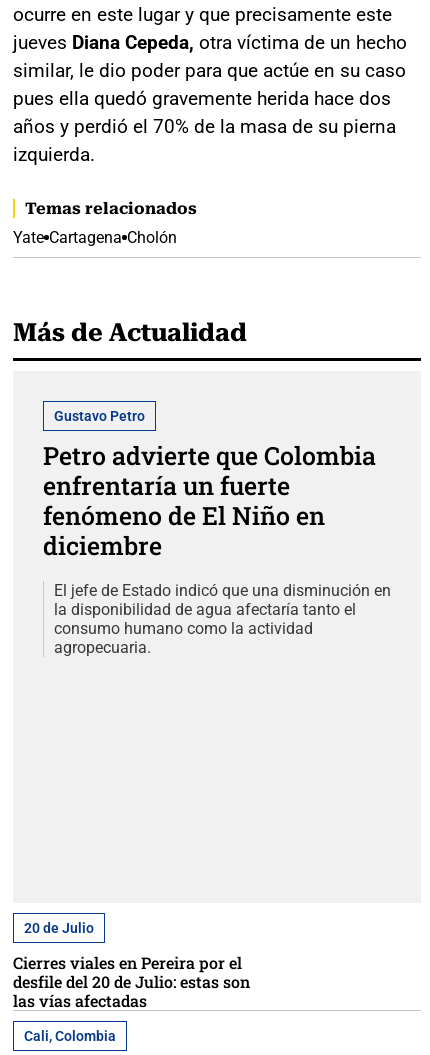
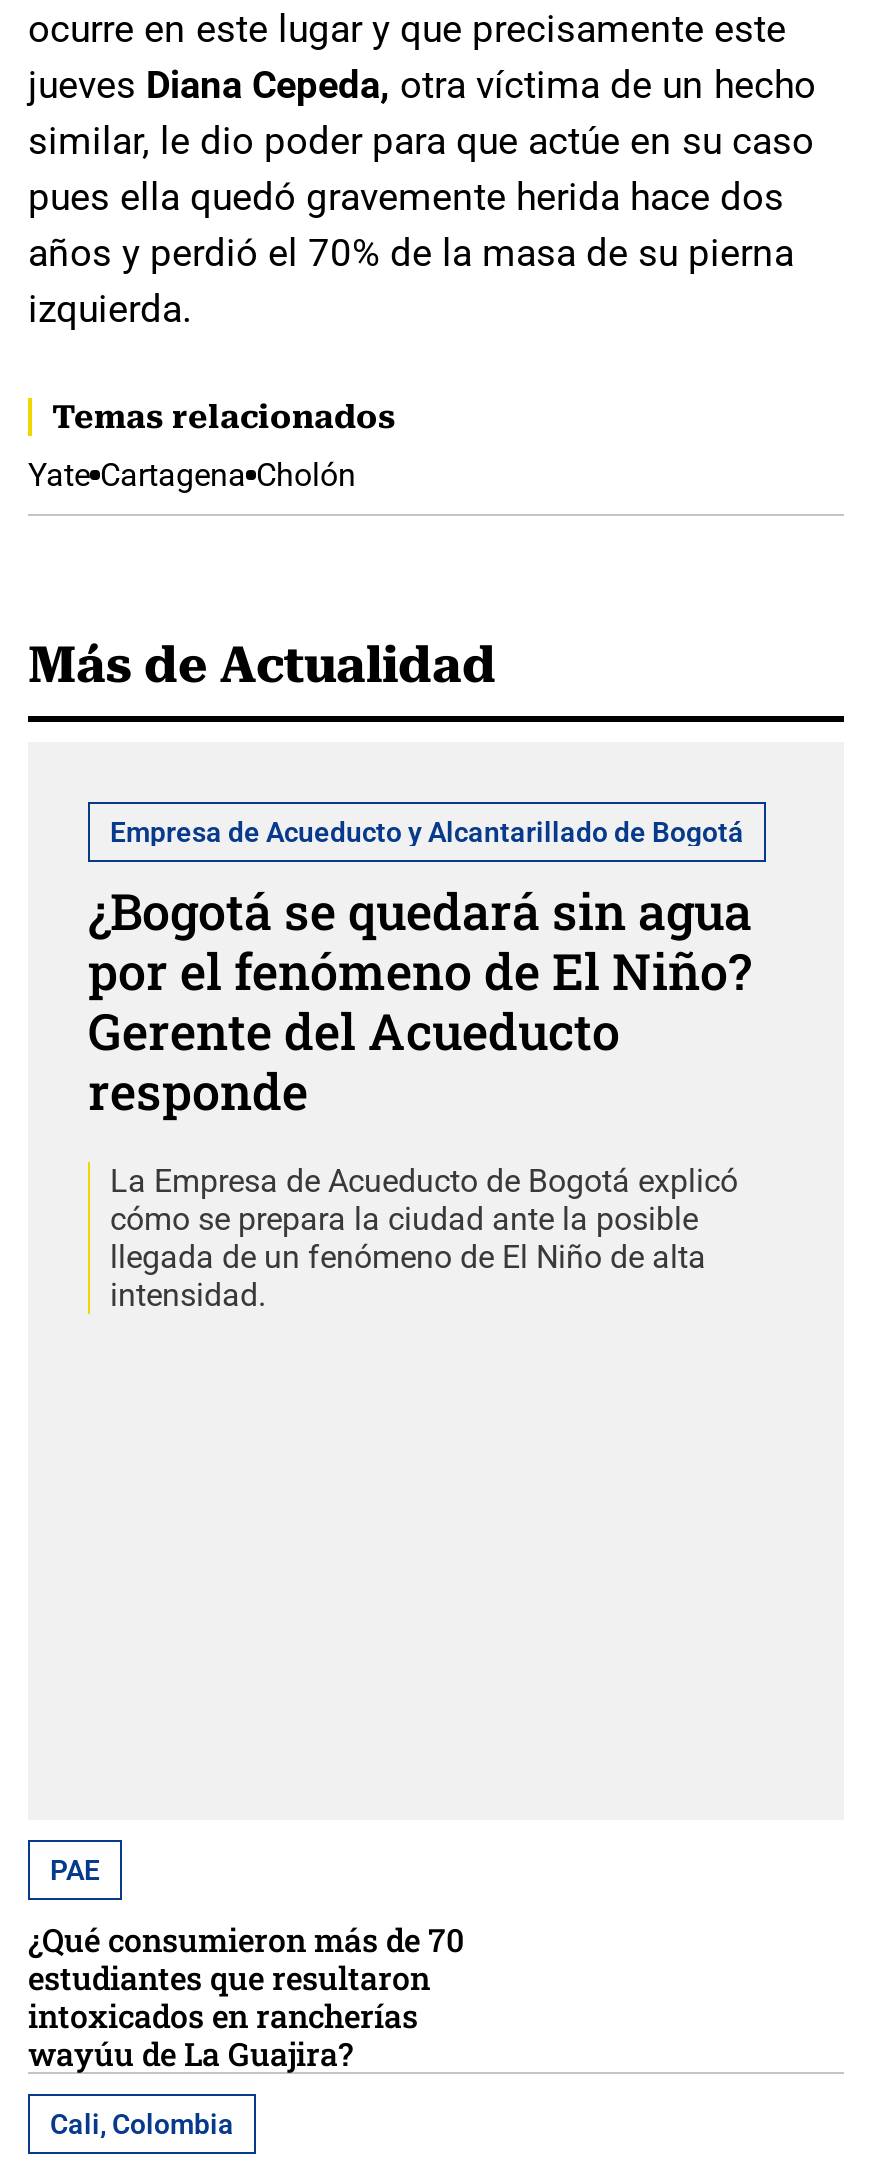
[54,408,145,424] Gustavo Petro -> [110,816,744,848] Empresa de Acueducto y Alcantarillado de Bogotá
[43,439,376,562] Petro advierte que Colombia | enfrentaría un fuerte | fenómeno de El Niño en | diciembre -> [88,878,752,1124] ¿Bogotá se quedará sin agua | por el fenómeno de El Niño? | Gerente del Acueducto | responde
[54,581,391,657] El jefe de Estado indicó que una disminución en | la disponibilidad de agua afectaría tanto el | consumo humano como la actividad | agropecuaria. -> [110,1162,738,1314] La Empresa de Acueducto de Bogotá explicó | cómo se prepara la ciudad ante la posible | llegada de un fenómeno de El Niño de alta | intensidad.
[24,919,94,935] 20 de Julio -> [50,1854,100,1886] PAE
[13,951,250,1010] Cierres viales en Pereira por el | desfile del 20 de Julio: estas son | las vías afectadas -> [28,1918,464,2074] ¿Qué consumieron más de 70 | estudiantes que resultaron | intoxicados en rancherías | wayúu de La Guajira?

